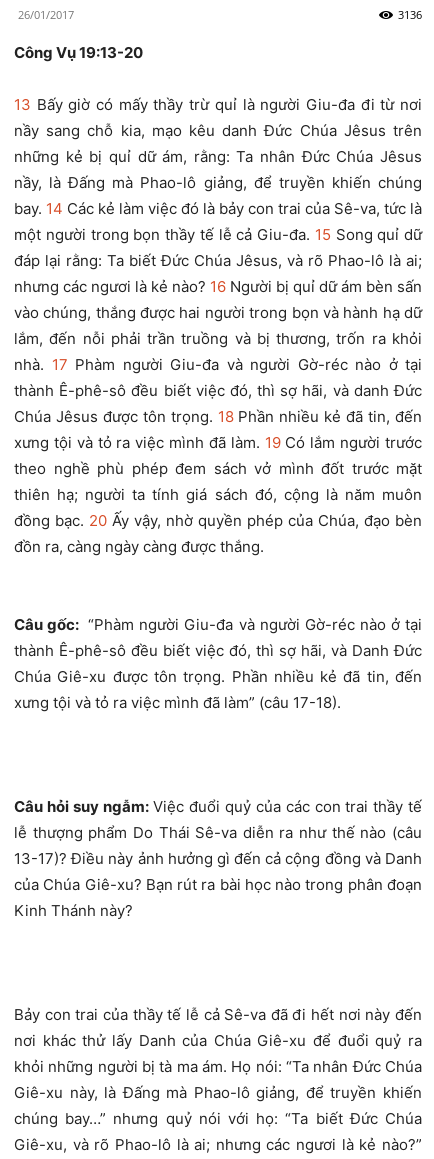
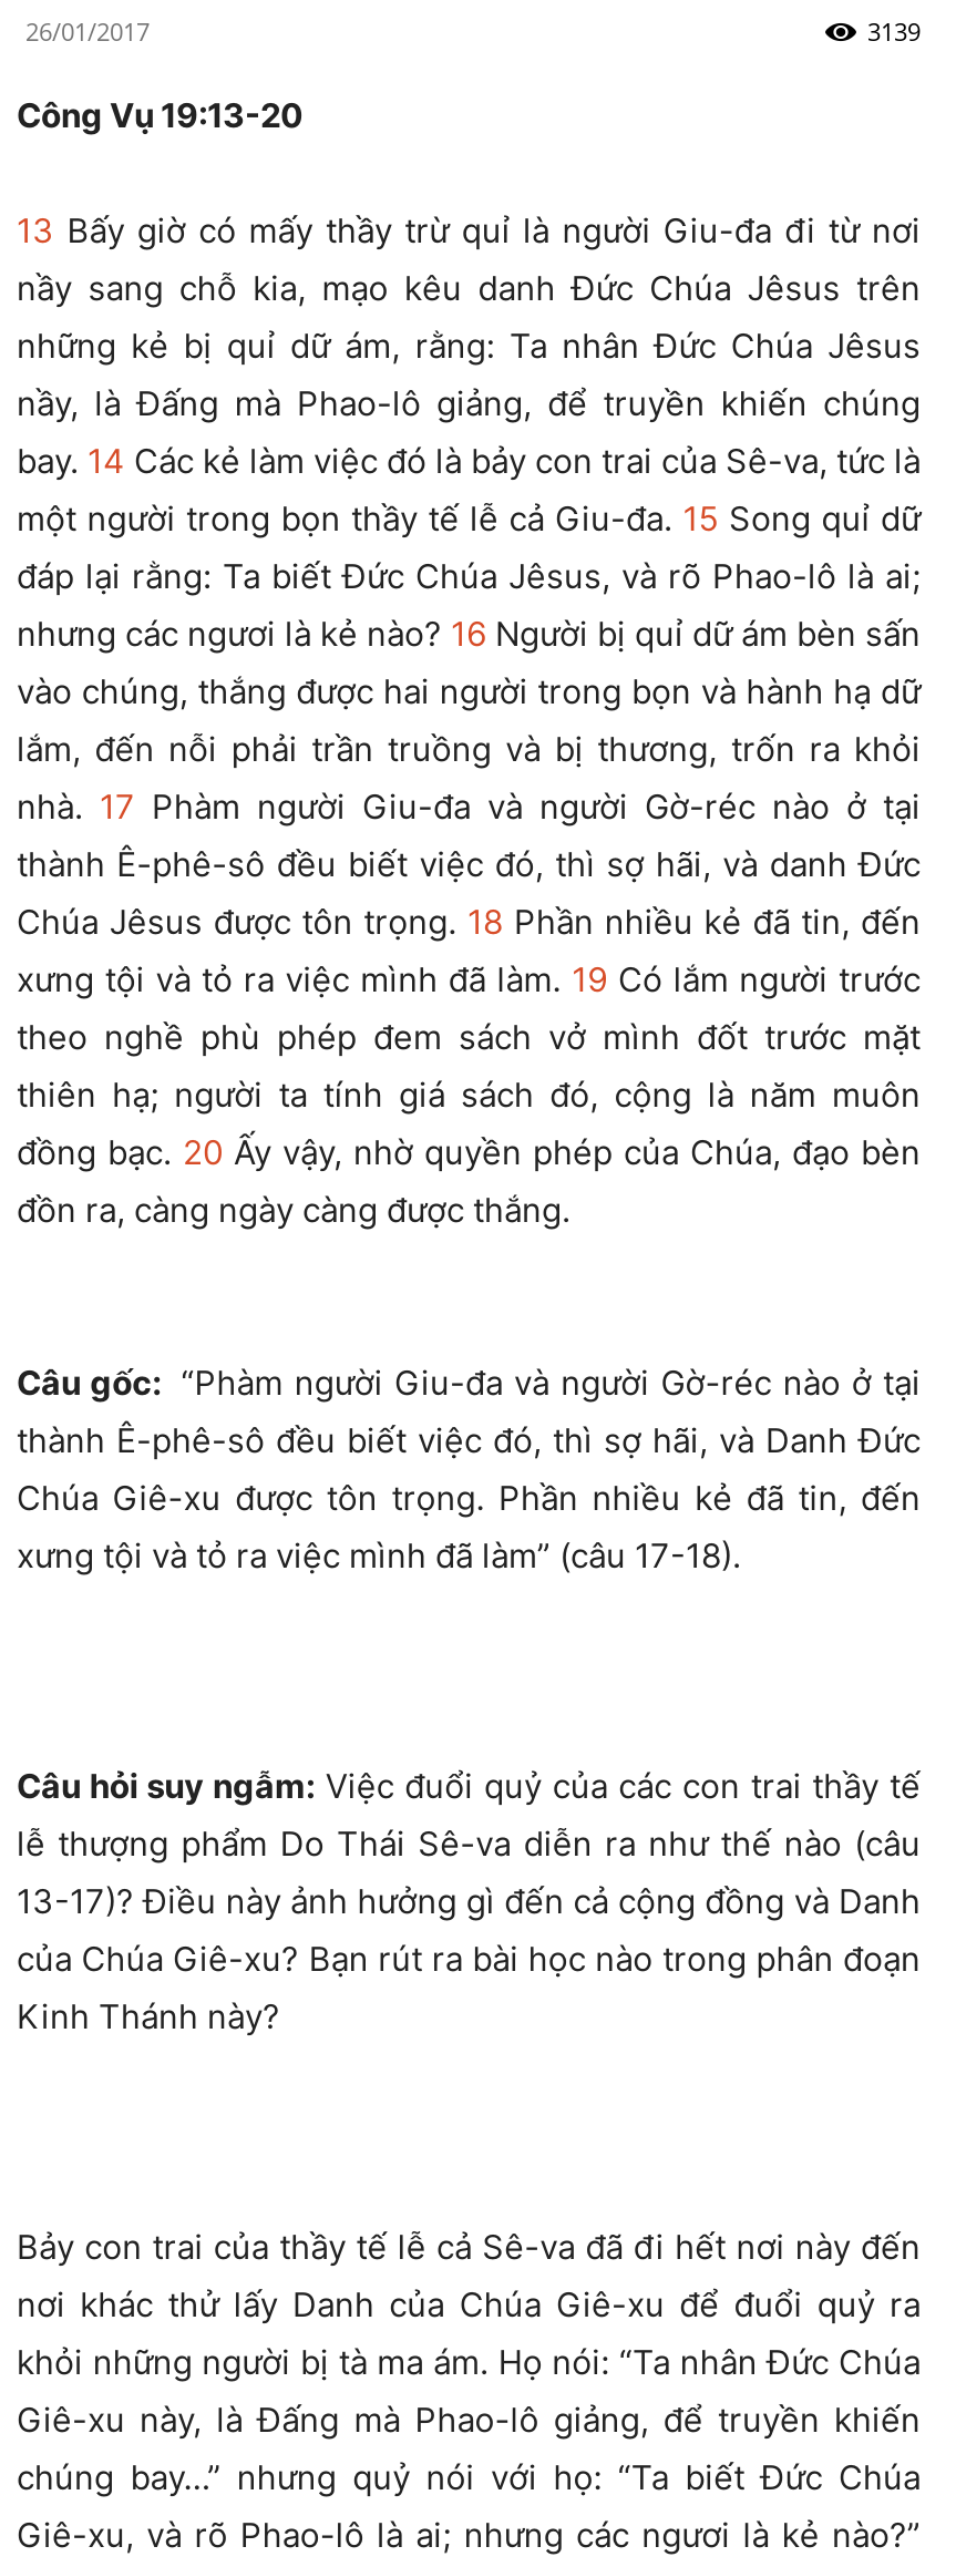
[398,7,422,22] 3136 -> [867,14,921,48] 3139

